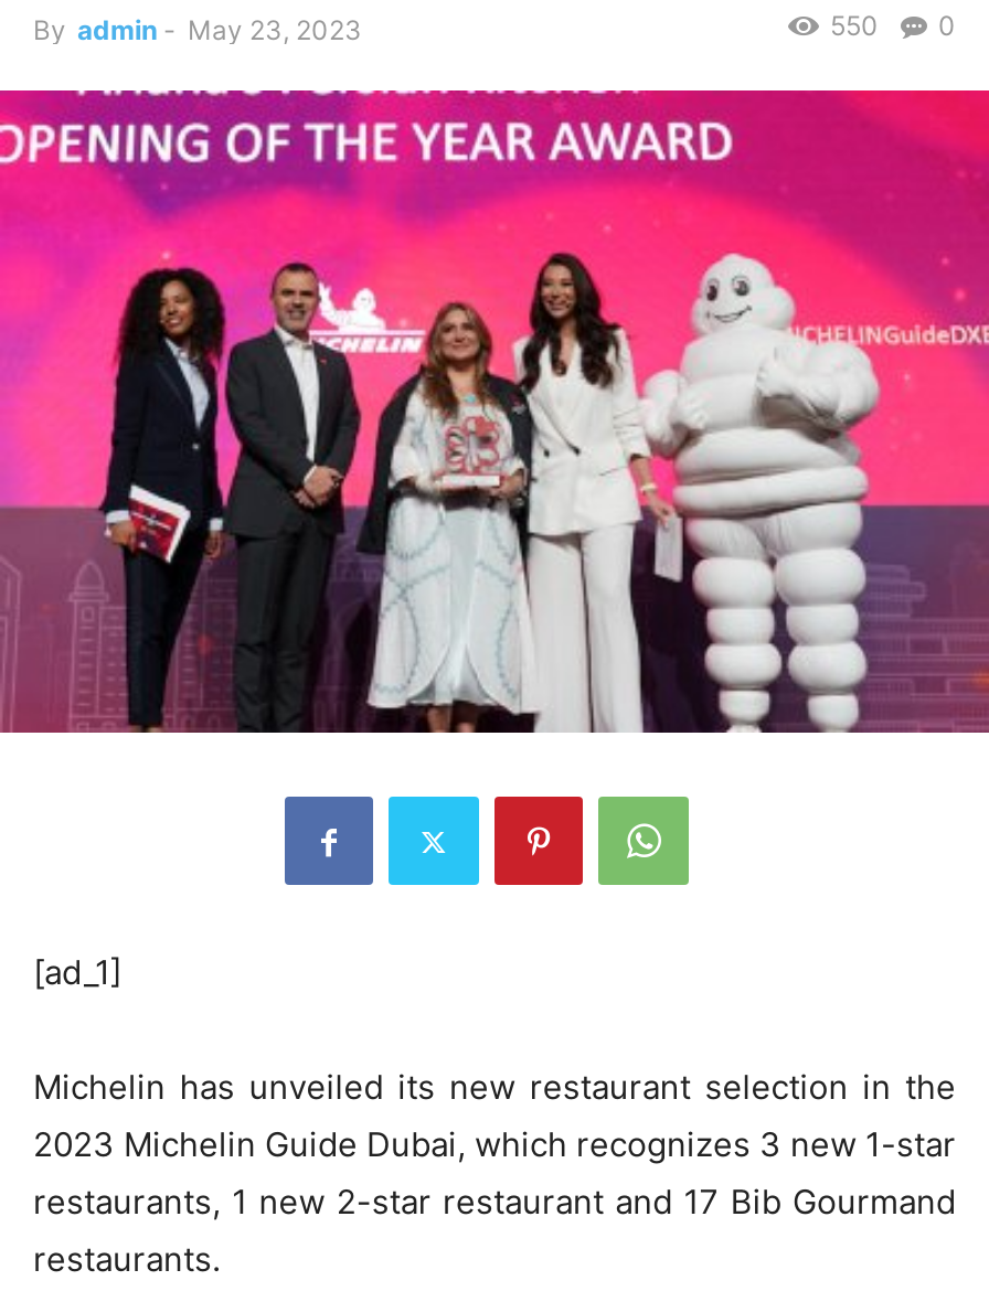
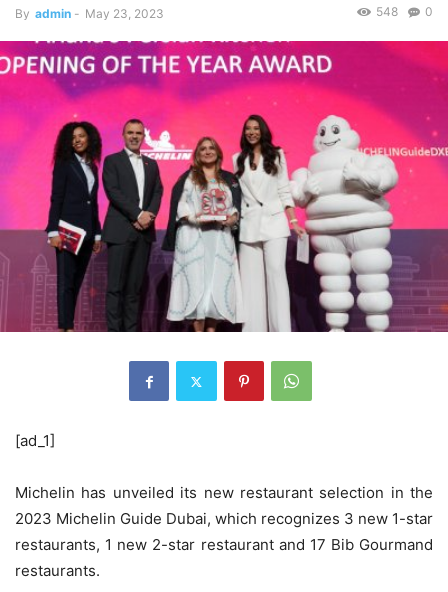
[830,9,956,42] 550 0 -> [376,4,433,19] 548 0

